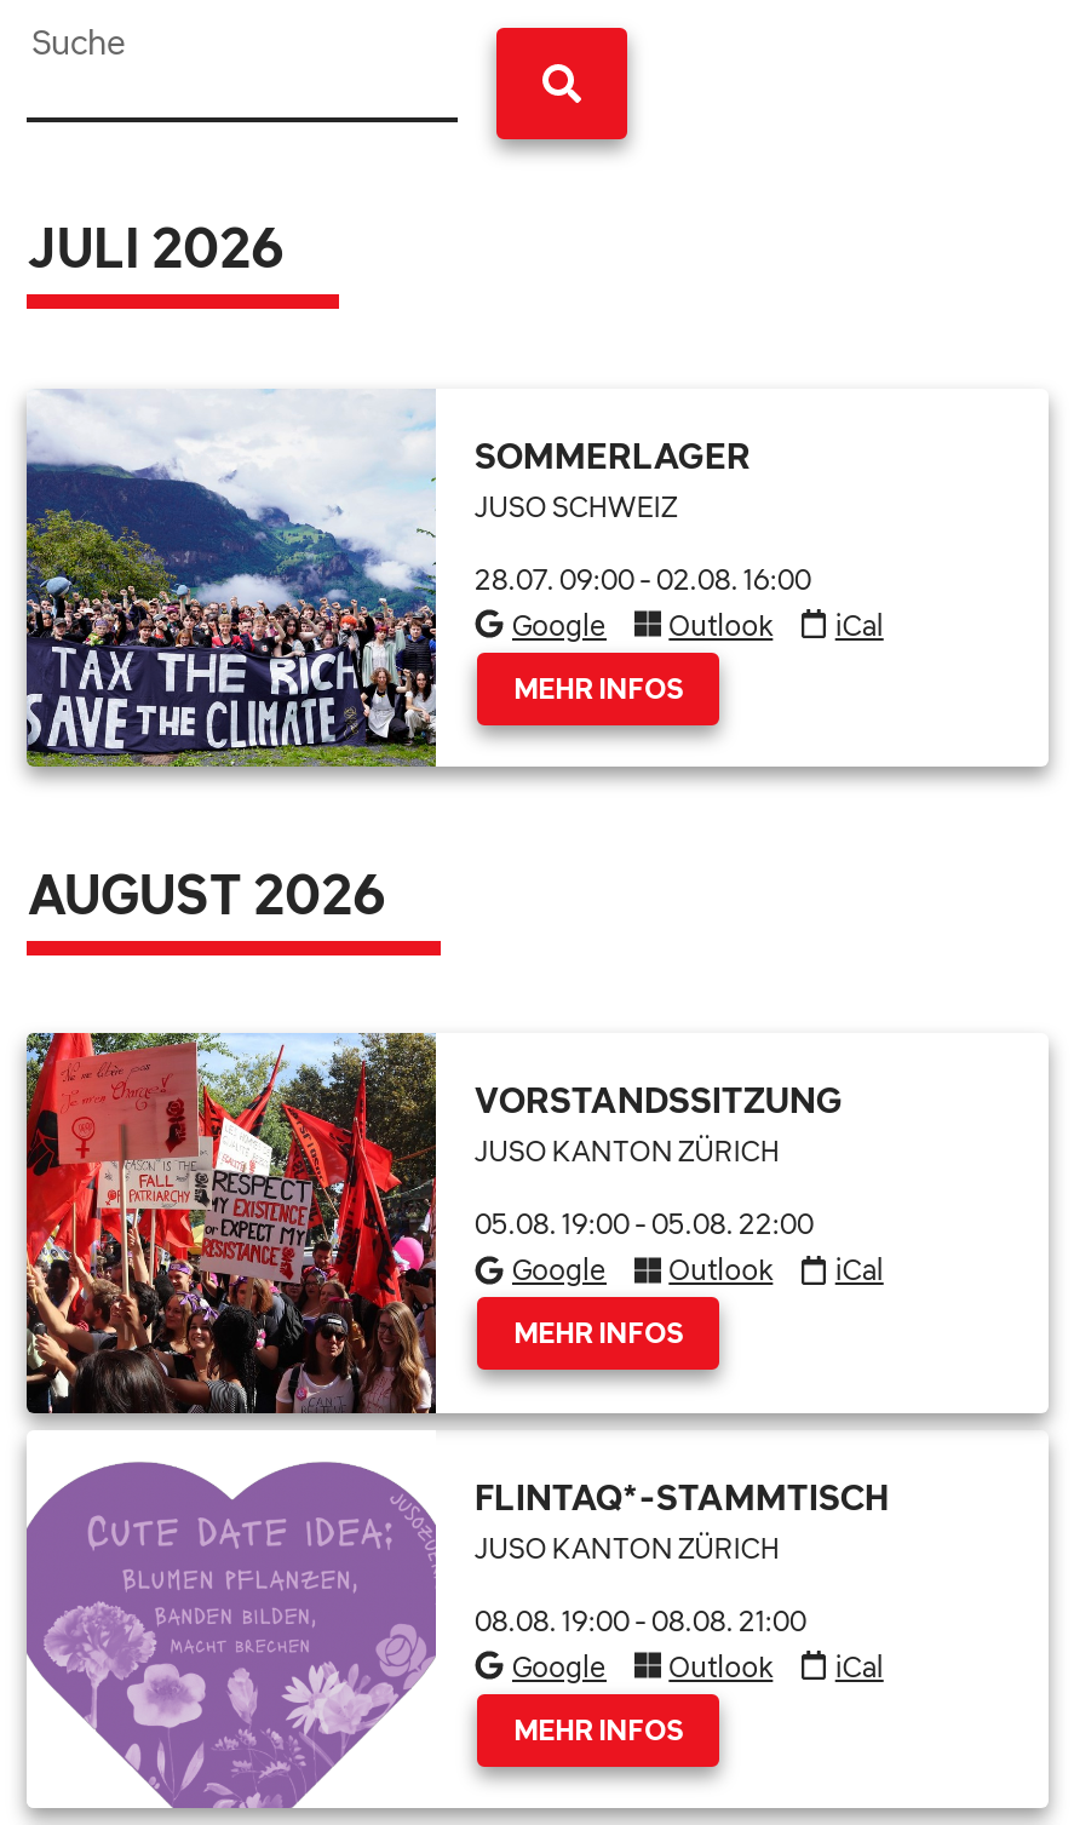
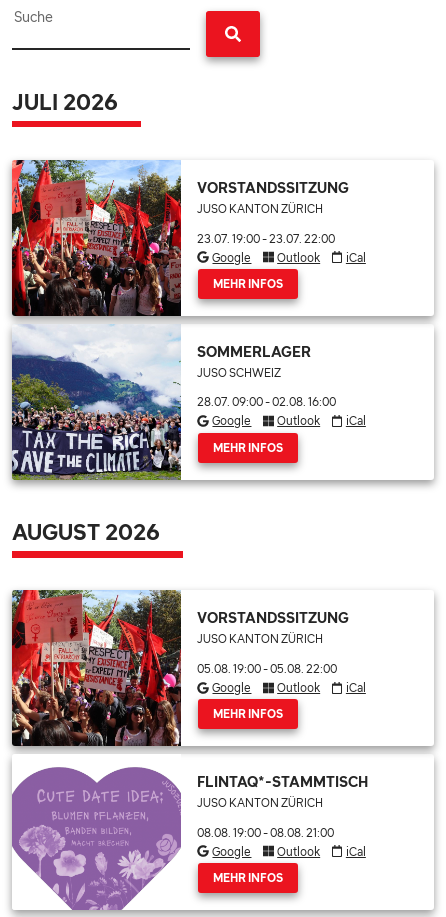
none -> [11,159,366,317] [image] | VORSTANDSSITZUNG | JUSO KANTON ZÜRICH | 23.07. 19:00 - 23.07. 22:00 | Google | Outlook | iCal | MEHR INFOS

